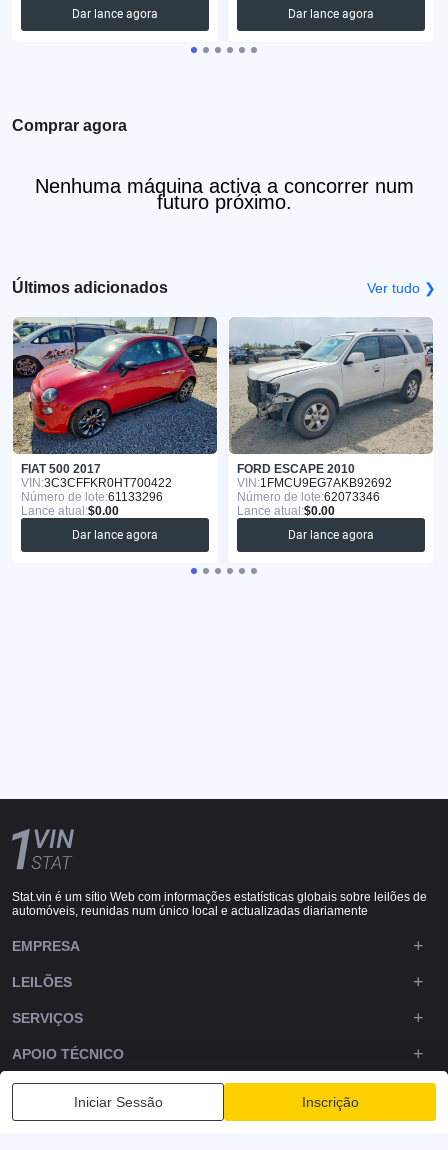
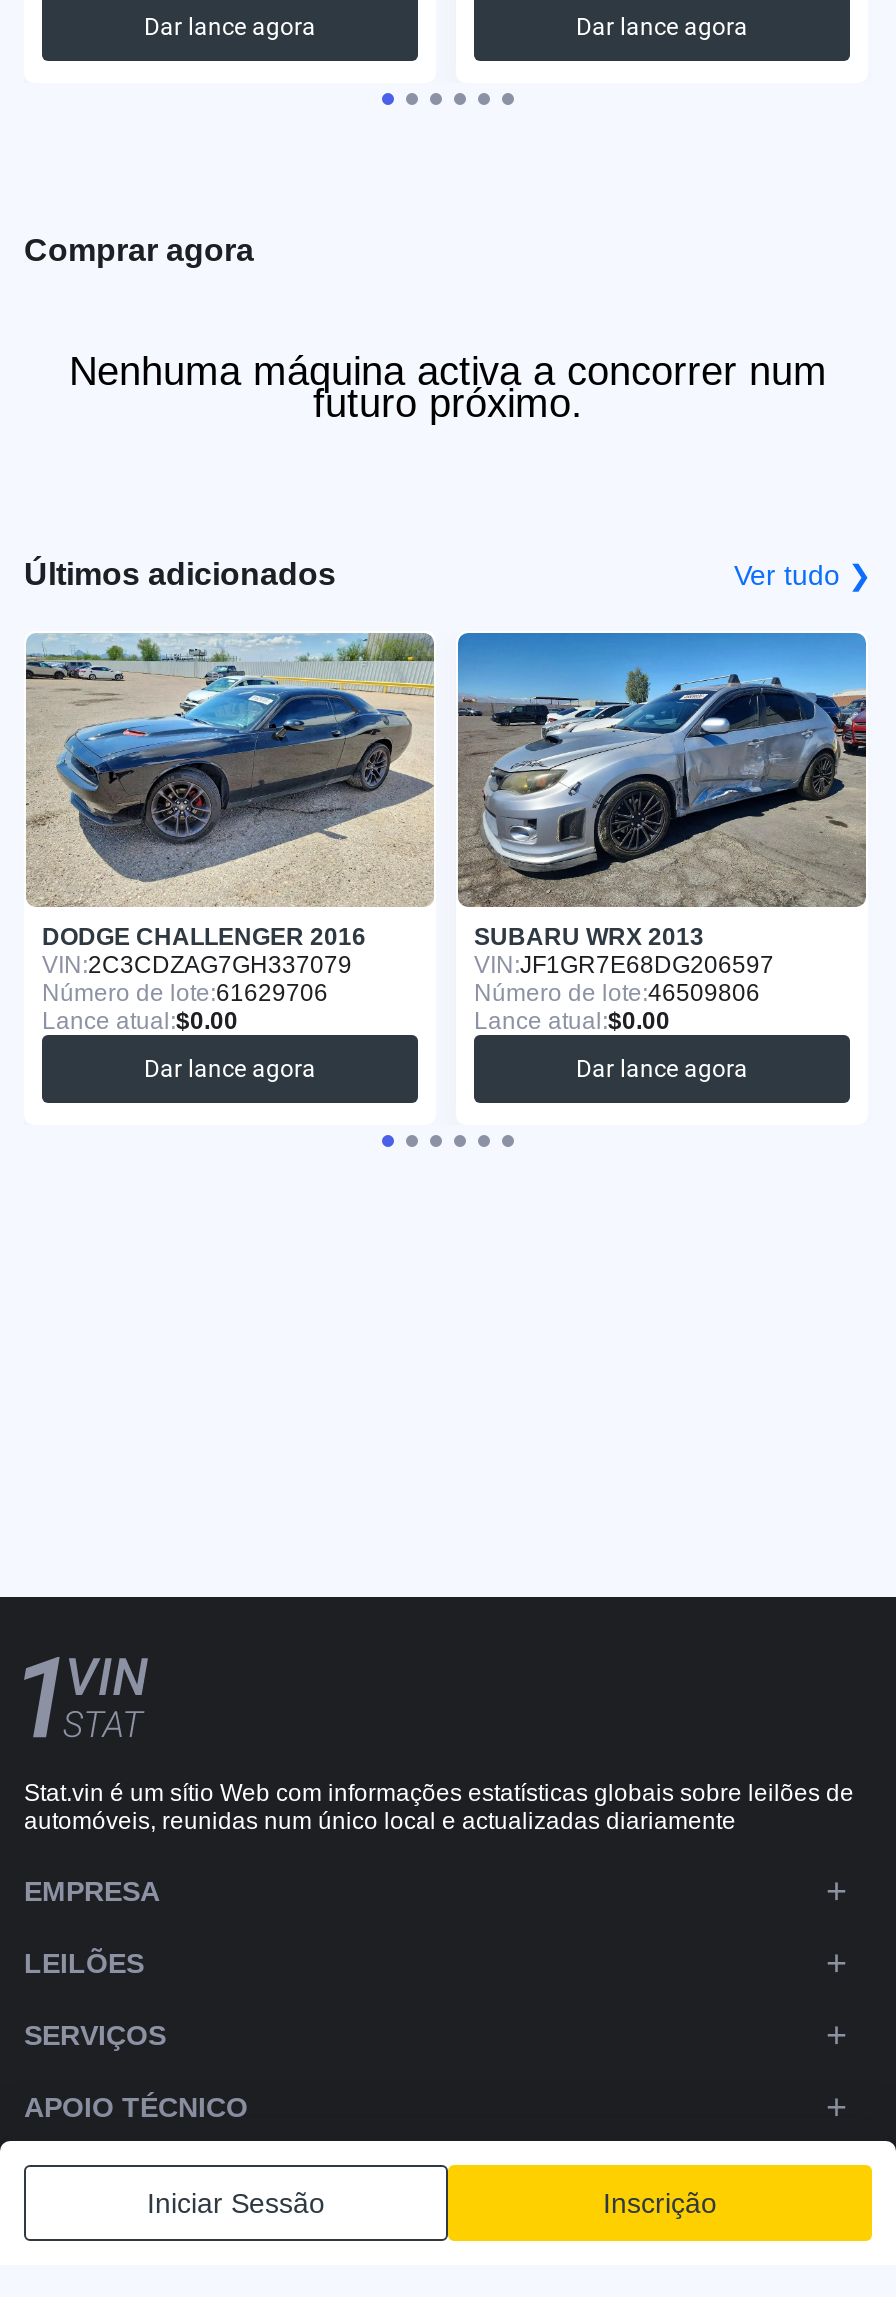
[13,316,218,504] [image] | FIAT 500 2017 | VIN: 3C3CFFKR0HT700422 | Número de lote:61133296 -> [26,633,436,1007] [image] | DODGE CHALLENGER 2016 | VIN: 2C3CDZAG7GH337079 | Número de lote:61629706
[230,317,433,504] [image] | FORD ESCAPE 2010 | VIN: 1FMCU9EG7AKB92692 | Número de lote:62073346 -> [458,631,866,1007] [image] | SUBARU WRX 2013 | VIN: JF1GR7E68DG206597 | Número de lote:46509806

